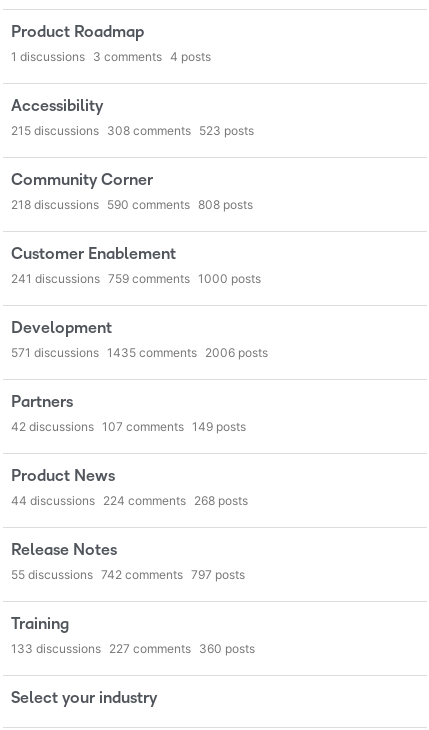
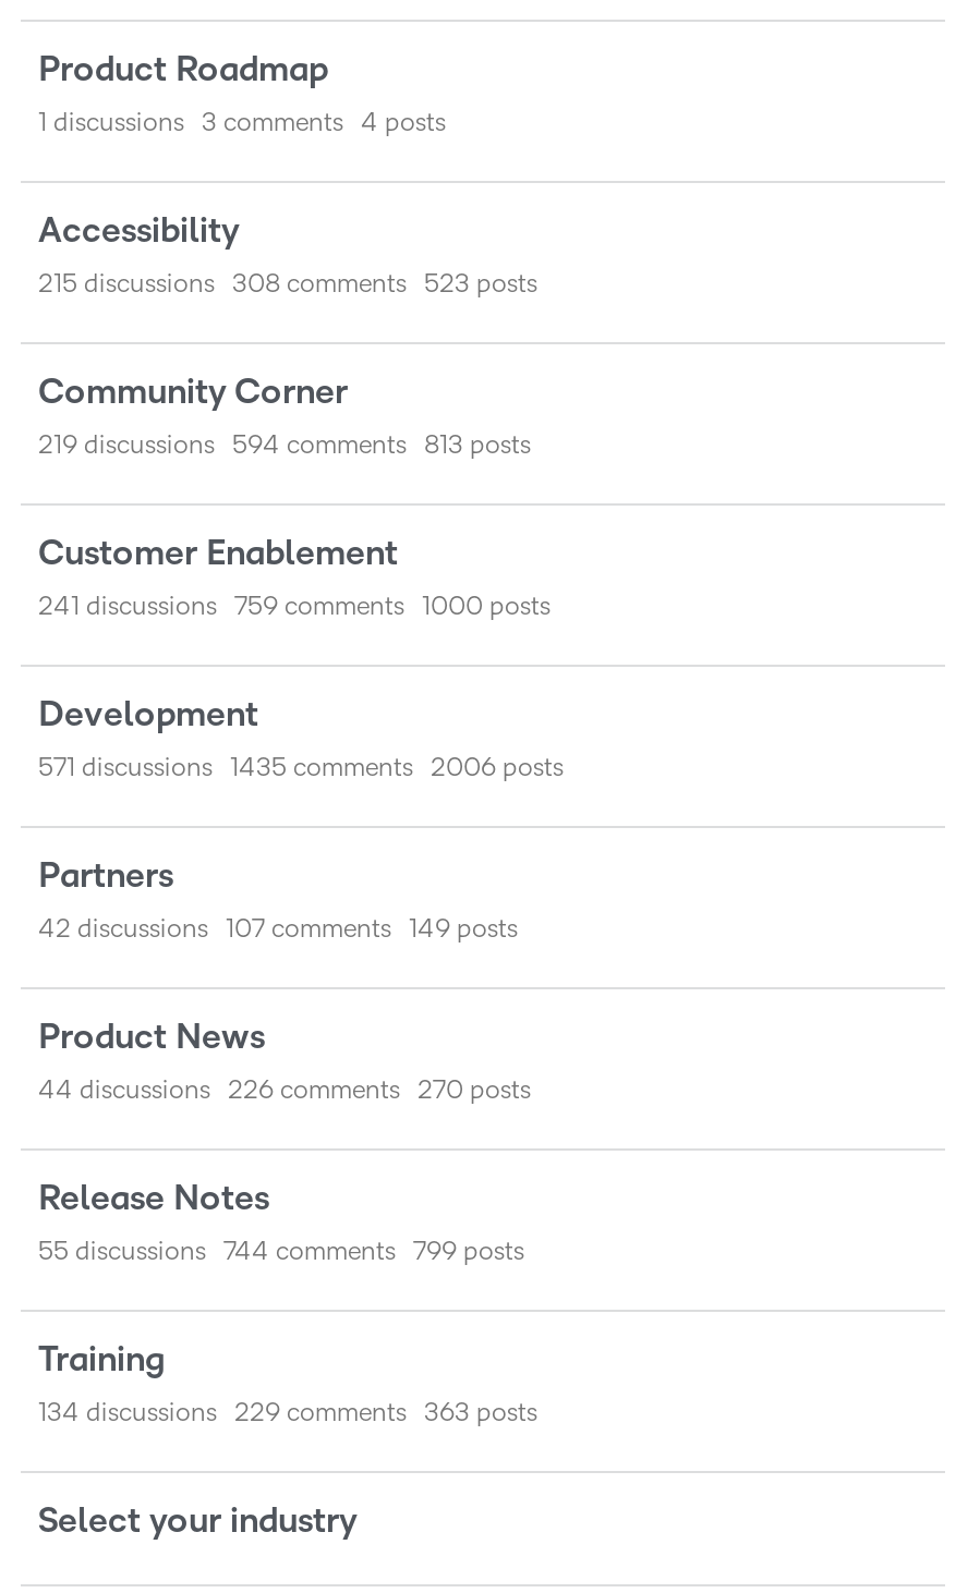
[11,197,253,212] 218 discussions 590 comments 808 posts -> [38,431,531,460] 219 discussions | 594 comments | 813 posts
[11,493,248,508] 44 discussions 224 comments 268 posts -> [38,1077,531,1105] 44 discussions | 226 comments | 270 posts
[11,567,245,582] 55 discussions 742 comments 797 posts -> [38,1238,524,1266] 55 discussions | 744 comments | 799 posts
[11,641,255,656] 133 discussions 227 comments 360 posts -> [38,1399,537,1427] 134 discussions | 229 comments | 363 posts

